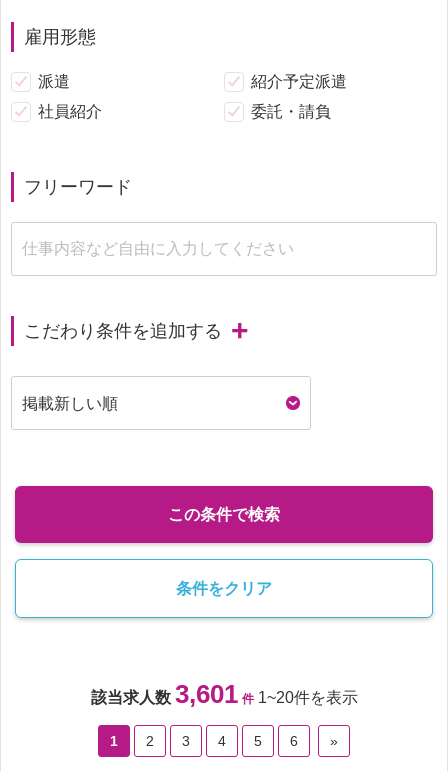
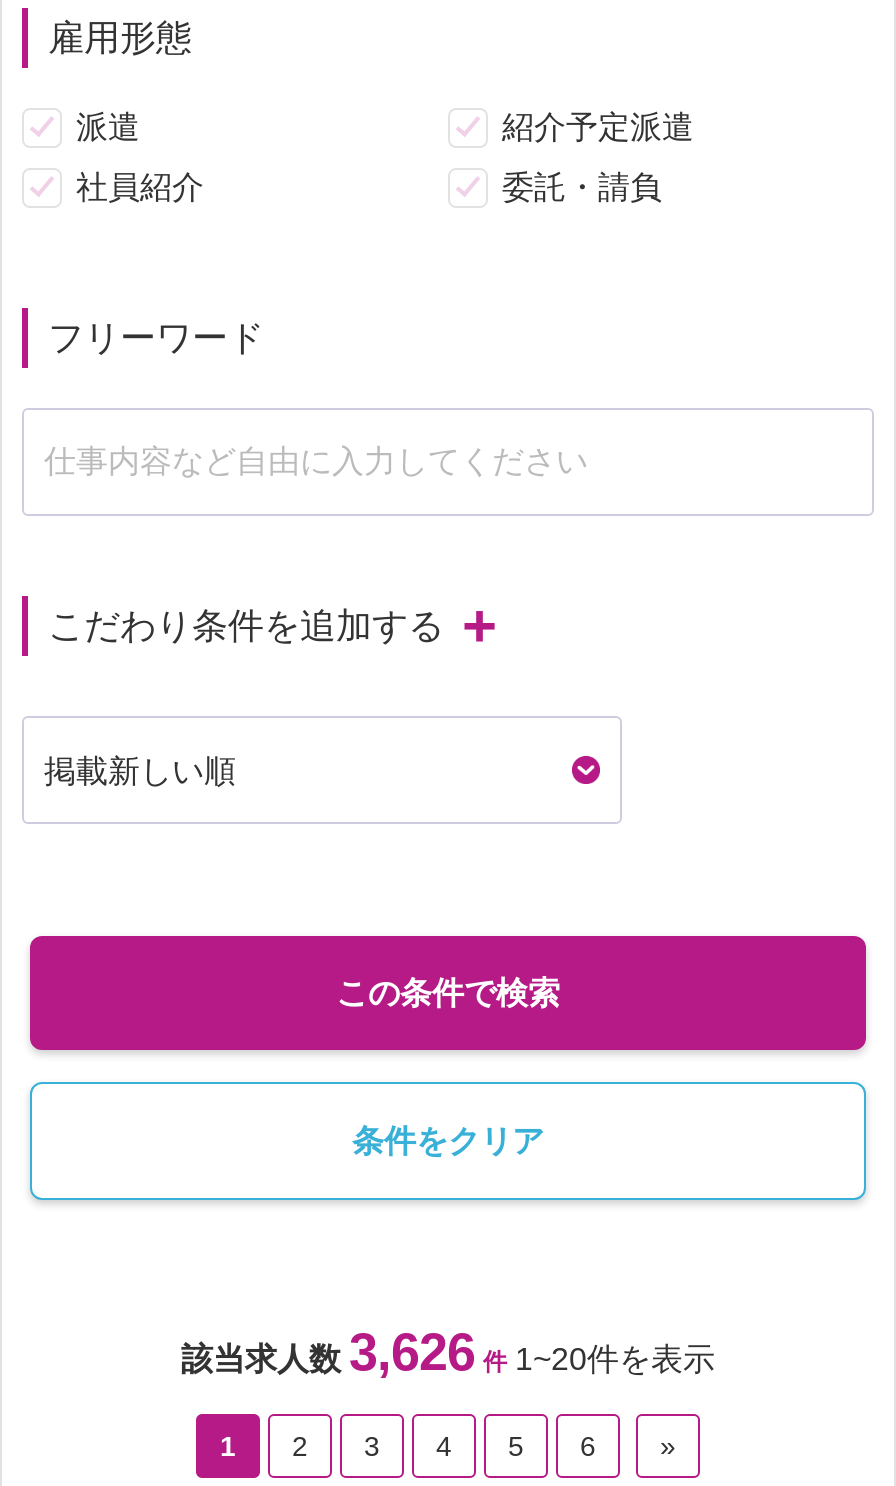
[90,679,357,709] 該当求人数3,601 件 1~20件を表示 -> [181,1322,715,1382] 該当求人数3,626 件 1~20件を表示

